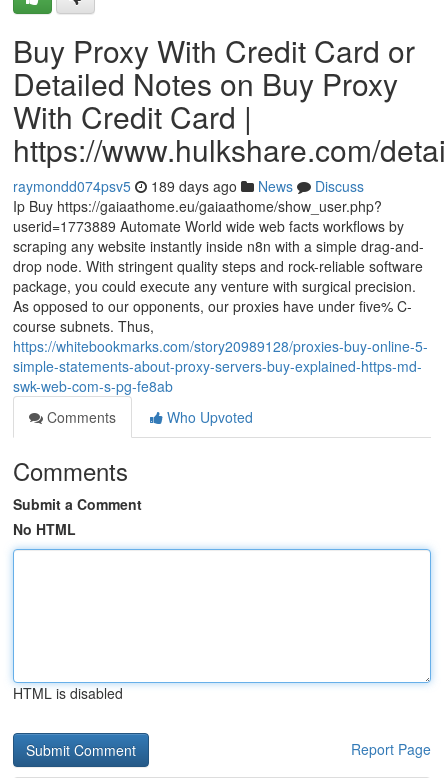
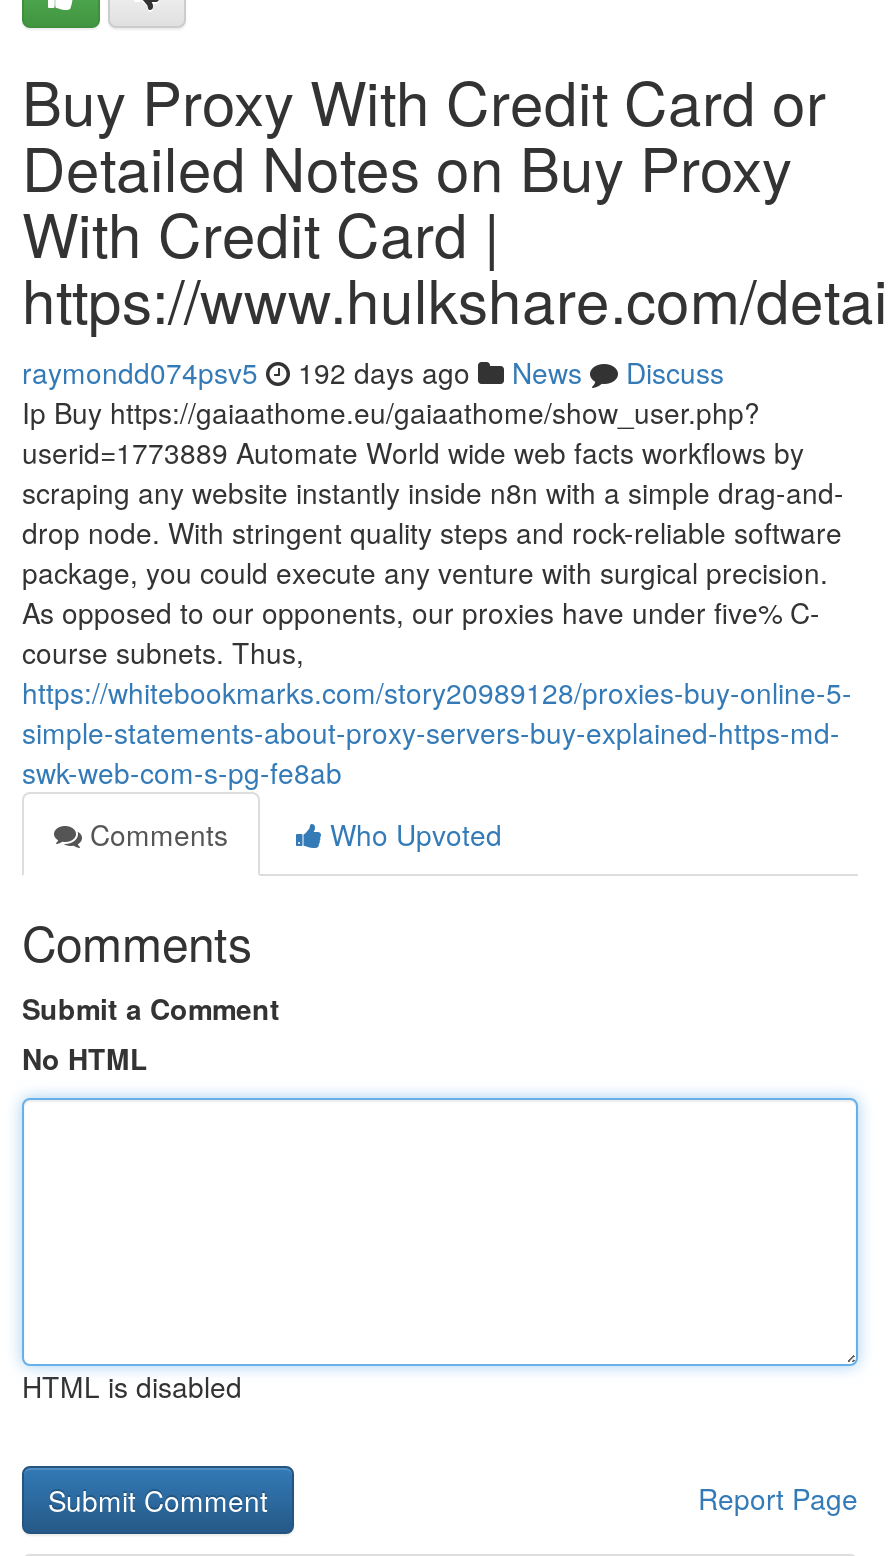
[13,176,364,196] raymondd074psv5 189 days ago News Discuss -> [22,352,724,392] raymondd074psv5 192 days ago News Discuss

